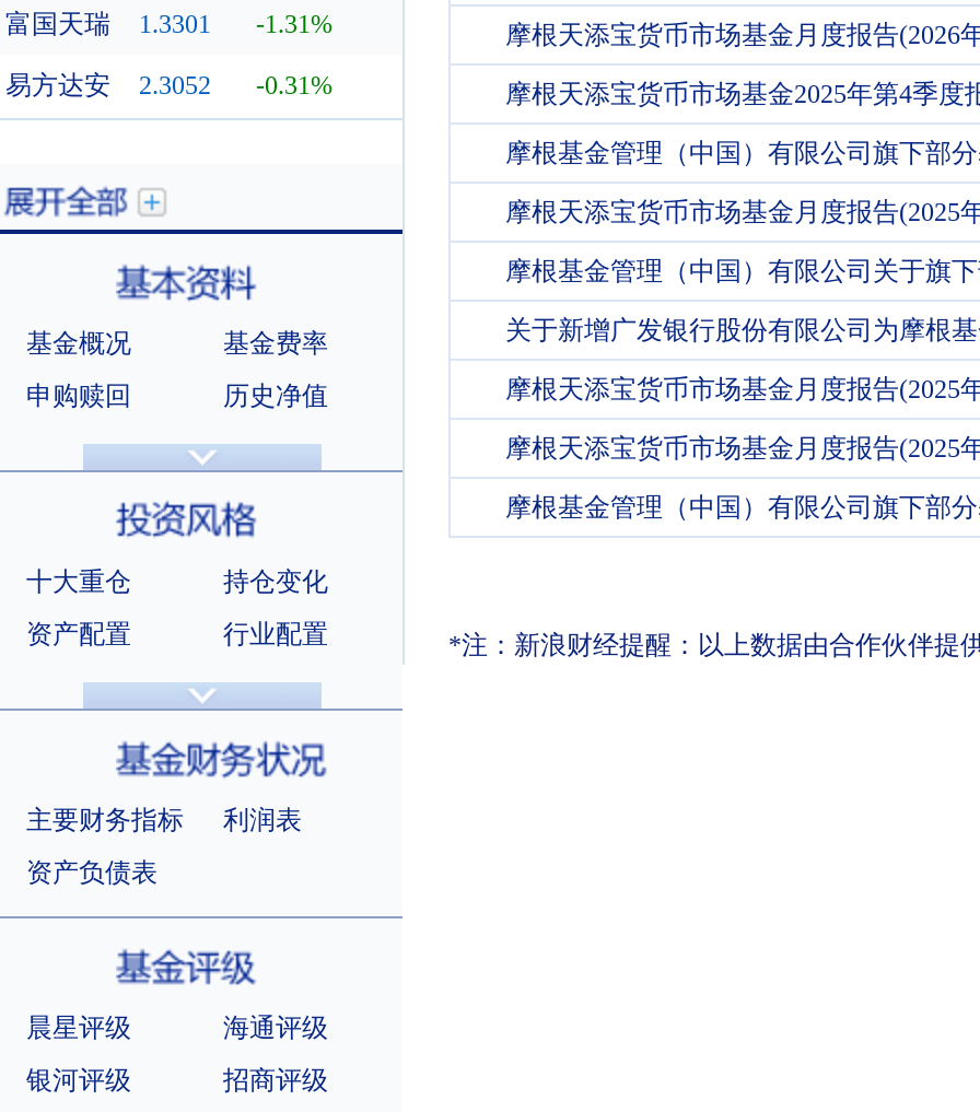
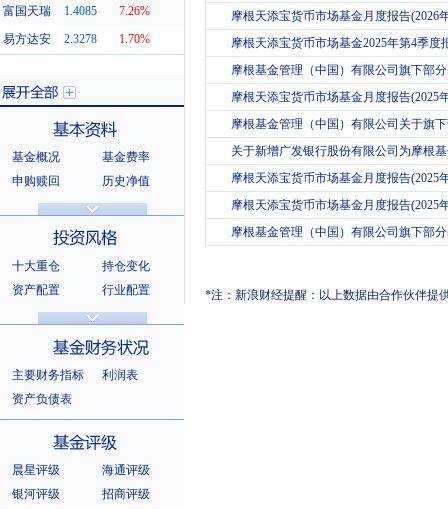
[139,9,211,39] 1.3301 -> [63,4,96,18] 1.4085
[256,9,332,39] -1.31% -> [119,4,150,18] 7.26%
[139,70,211,101] 2.3052 -> [63,32,96,46] 2.3278
[256,70,332,101] -0.31% -> [119,32,150,46] 1.70%

